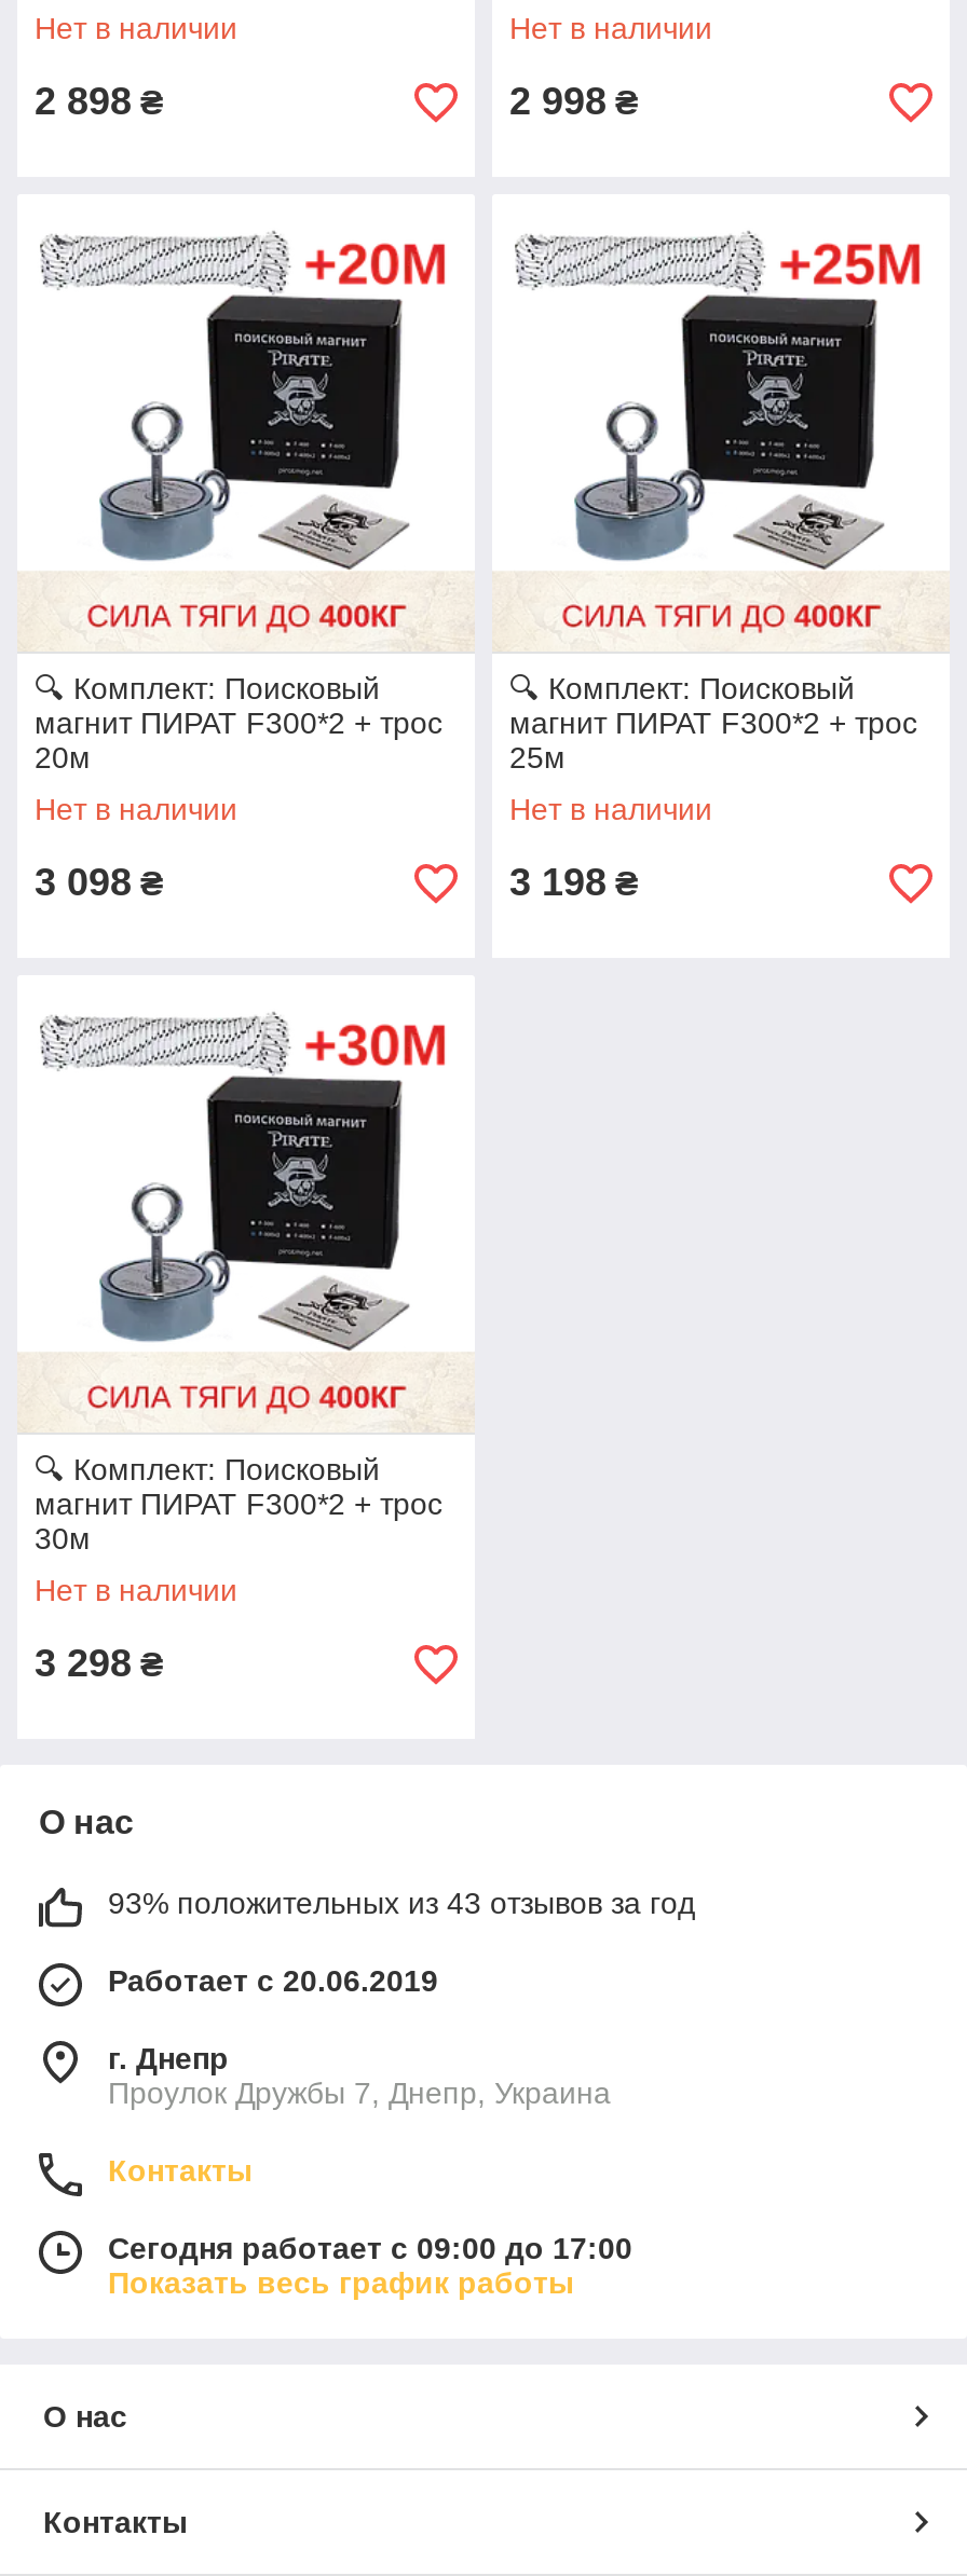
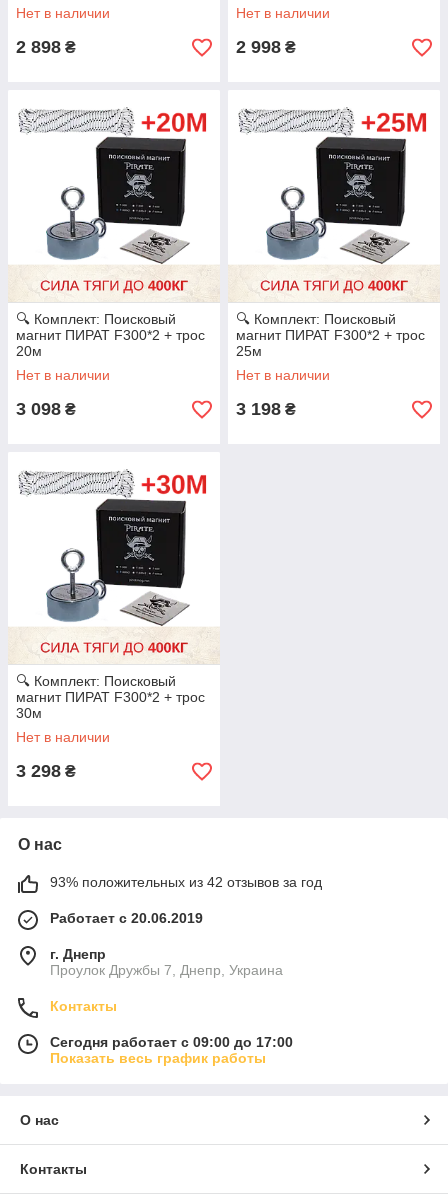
[108,1886,695,1920] 93% положительных из 43 отзывов за год -> [50,874,322,890] 93% положительных из 42 отзывов за год

